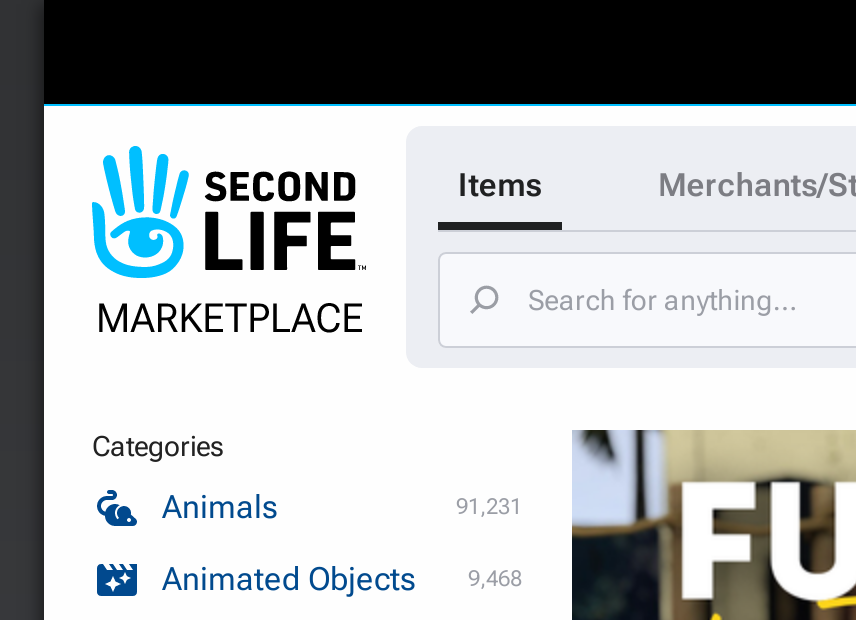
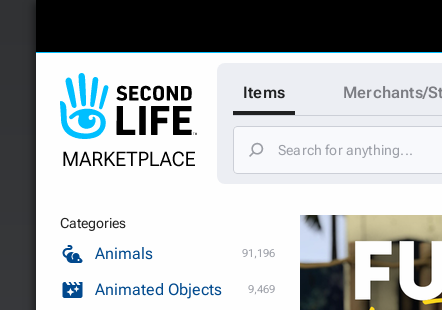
[456,494,522,520] 91,231 -> [242,247,275,260] 91,196
[162,560,522,598] Animated Objects 9,468 -> [95,280,275,299] Animated Objects 9,469

